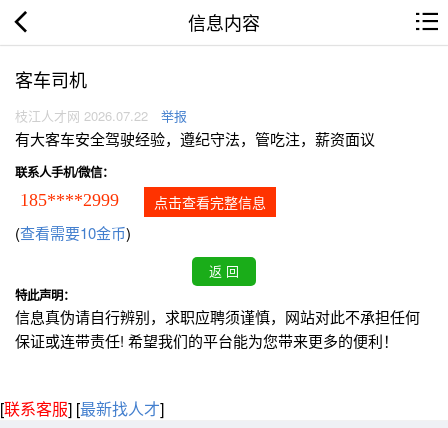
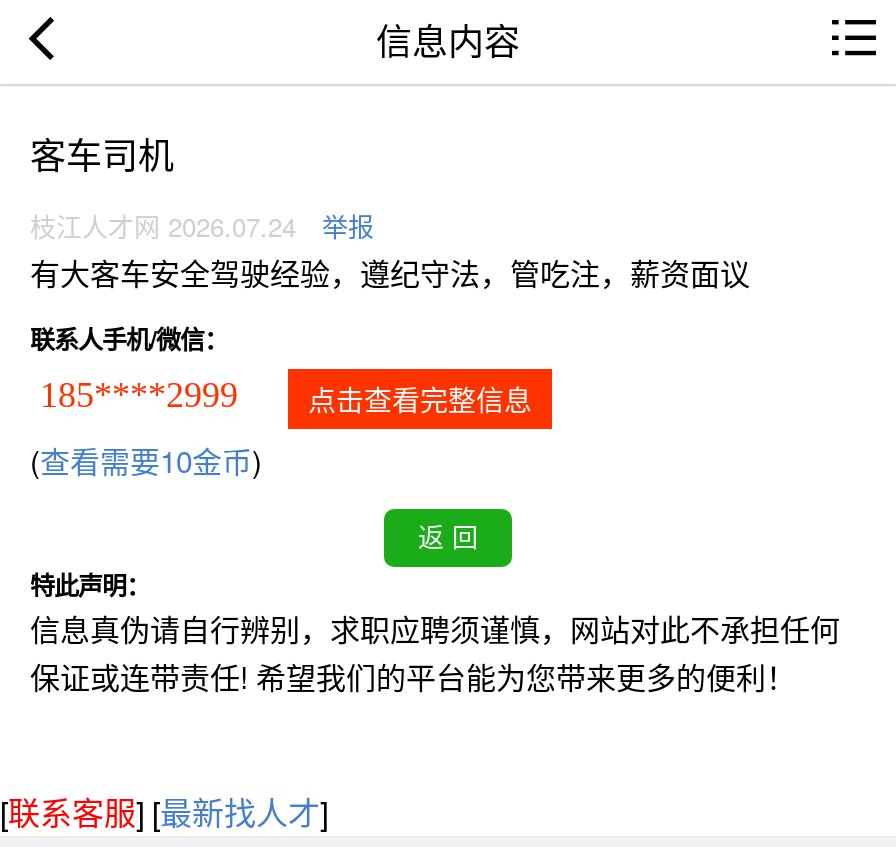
[15,106,187,125] 枝江人才网 2026.07.22 举报 -> [30,207,374,245] 枝江人才网 2026.07.24 举报

